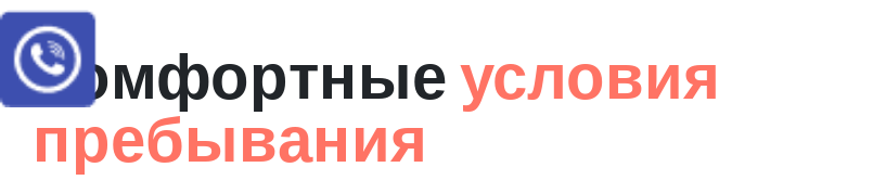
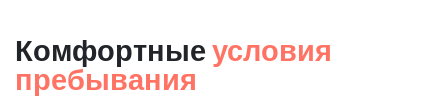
[7,10,98,110] [image] -> [3,21,44,65] [image]

